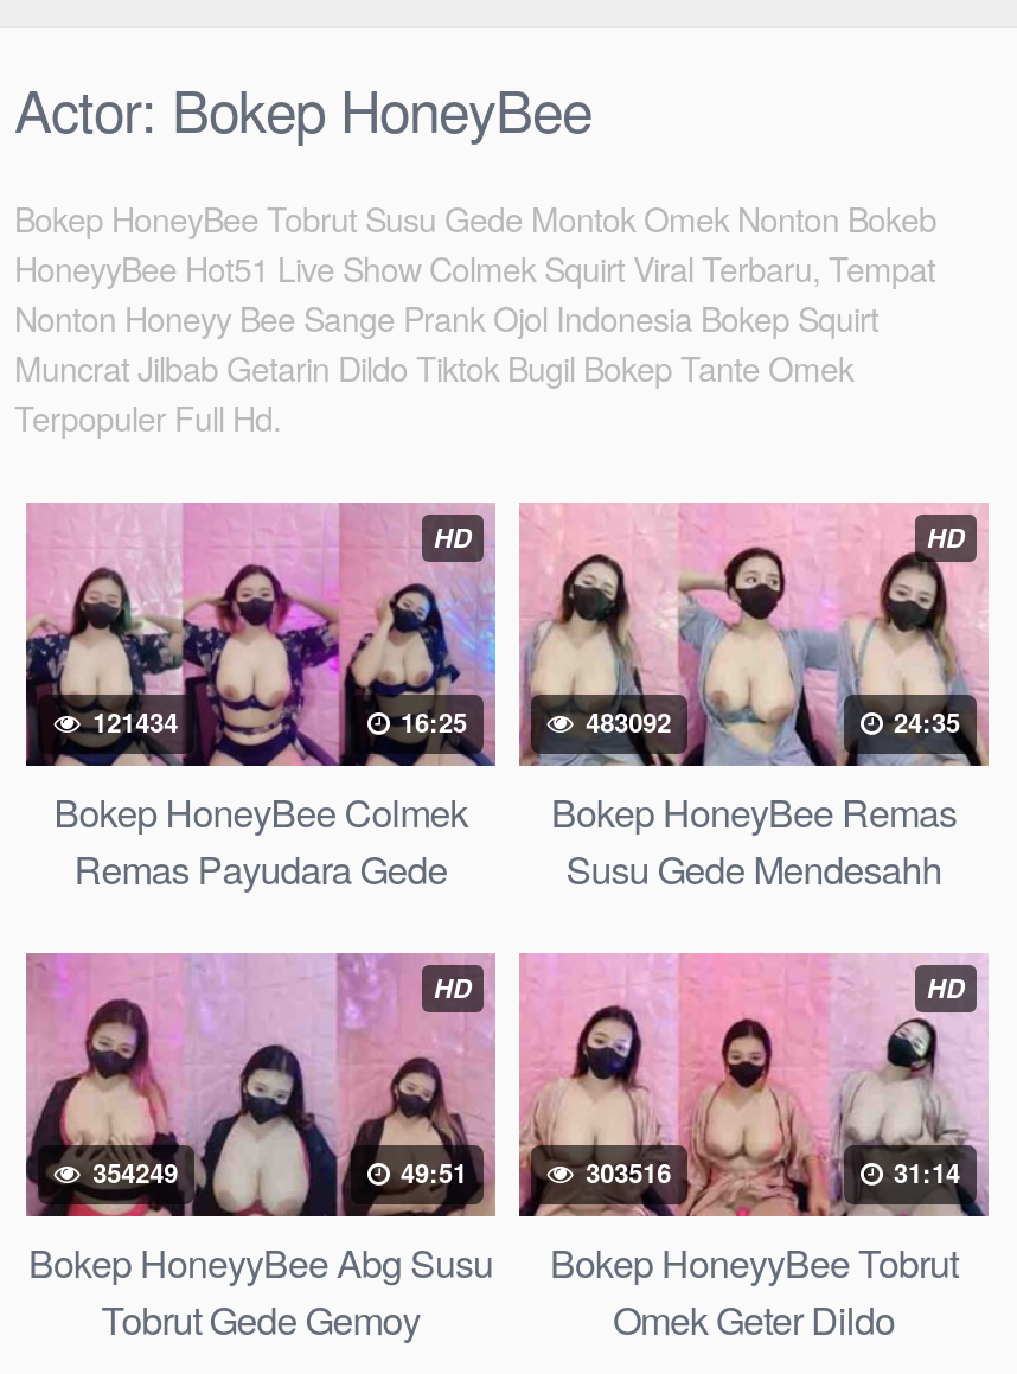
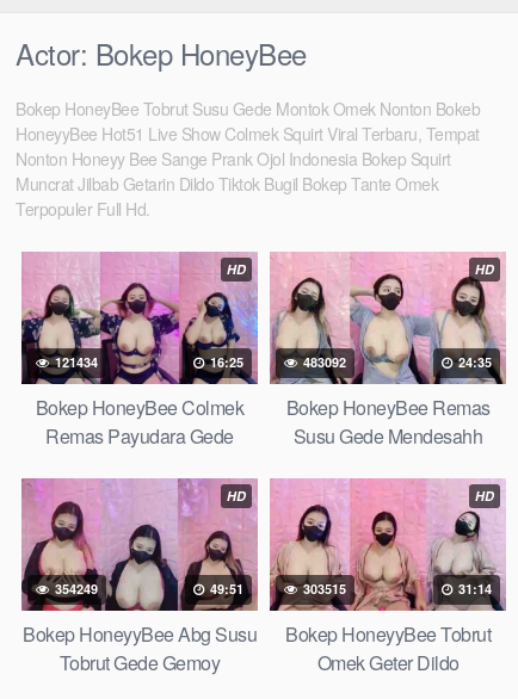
[579,1155,671,1191] 303516 -> [300,580,346,598] 303515

